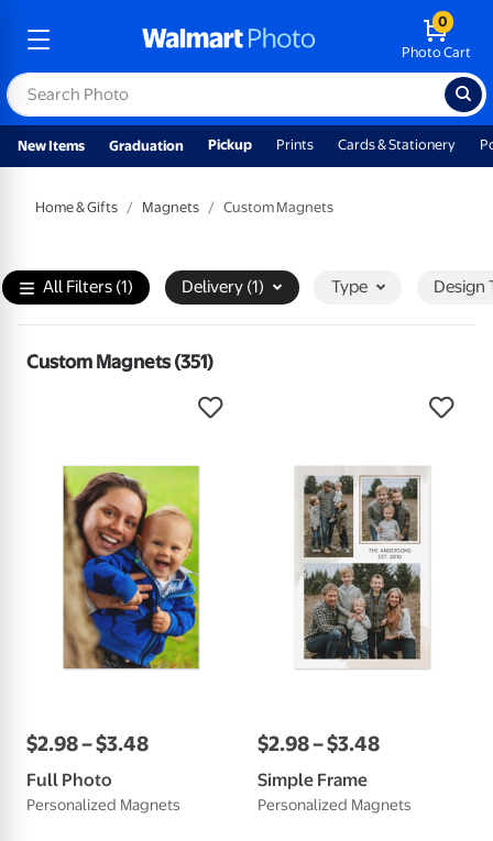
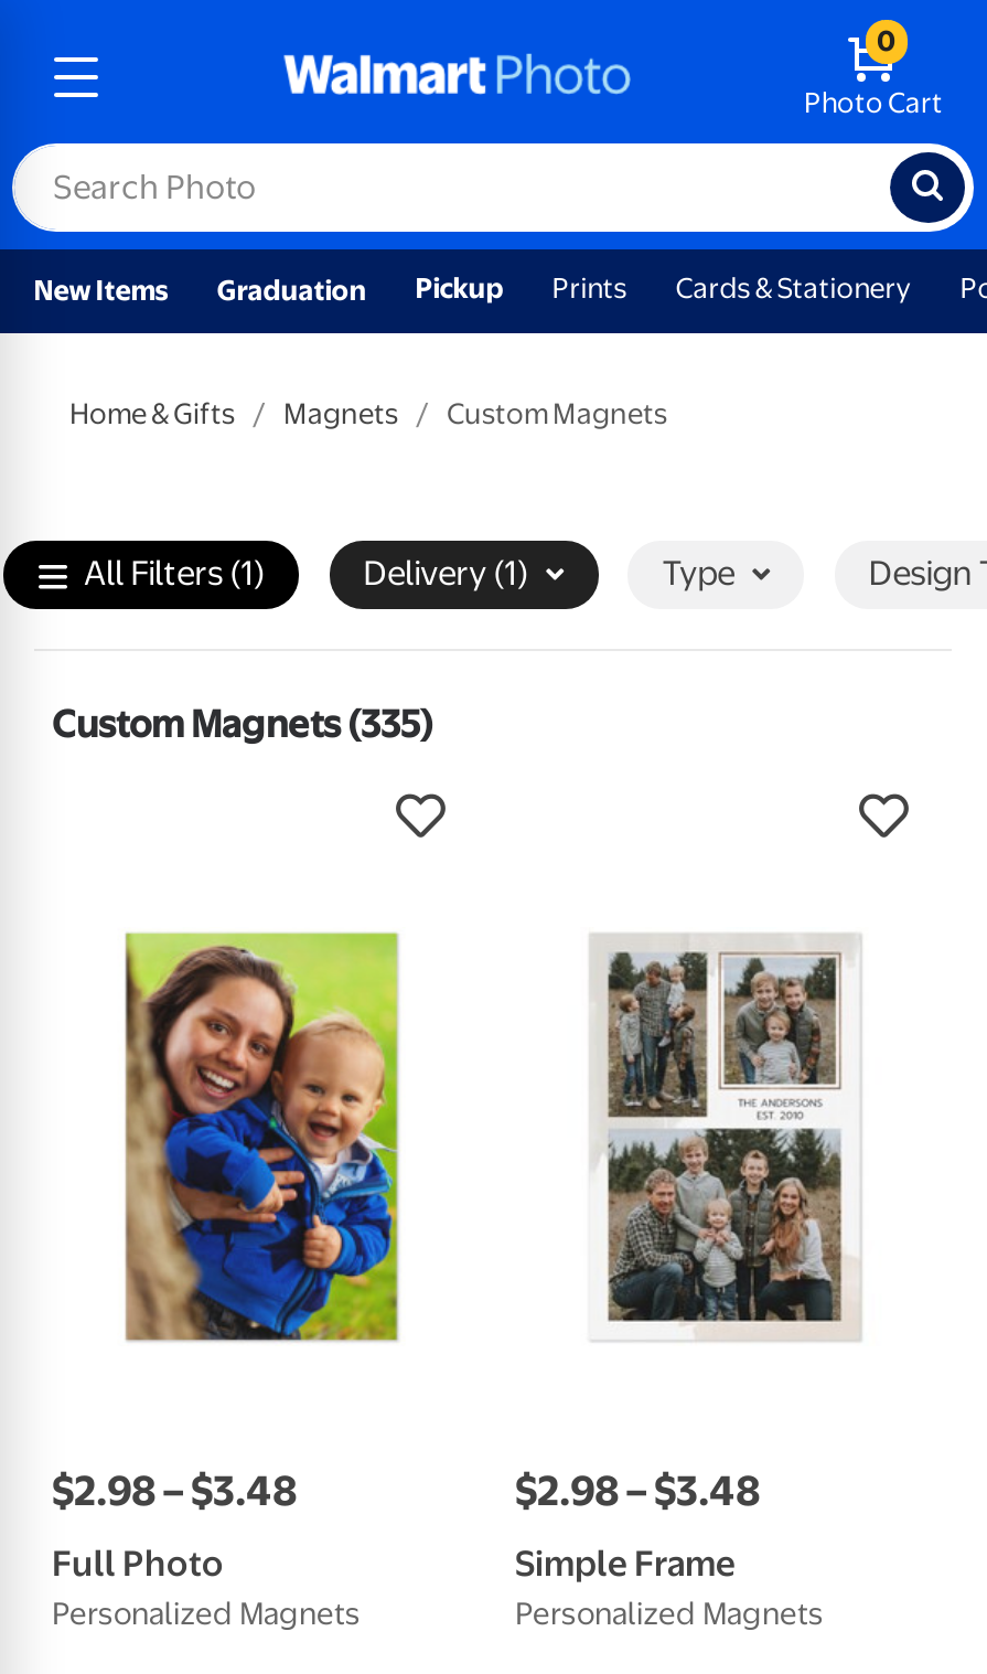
[26,351,213,373] Custom Magnets (351) -> [52,702,433,746] Custom Magnets (335)

